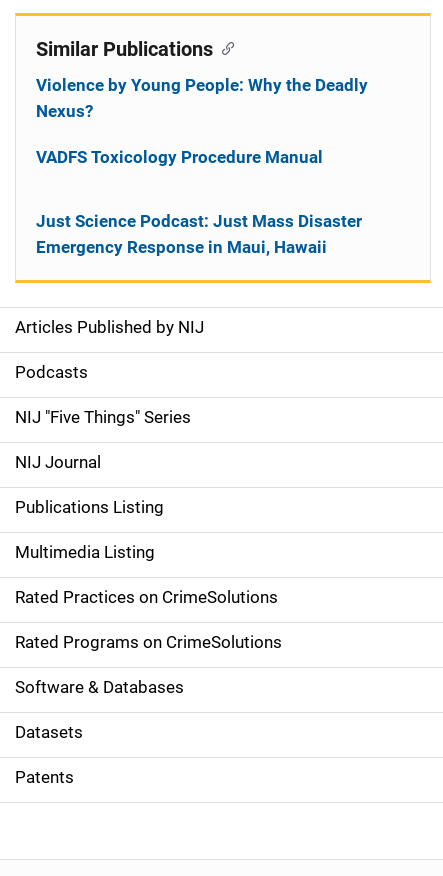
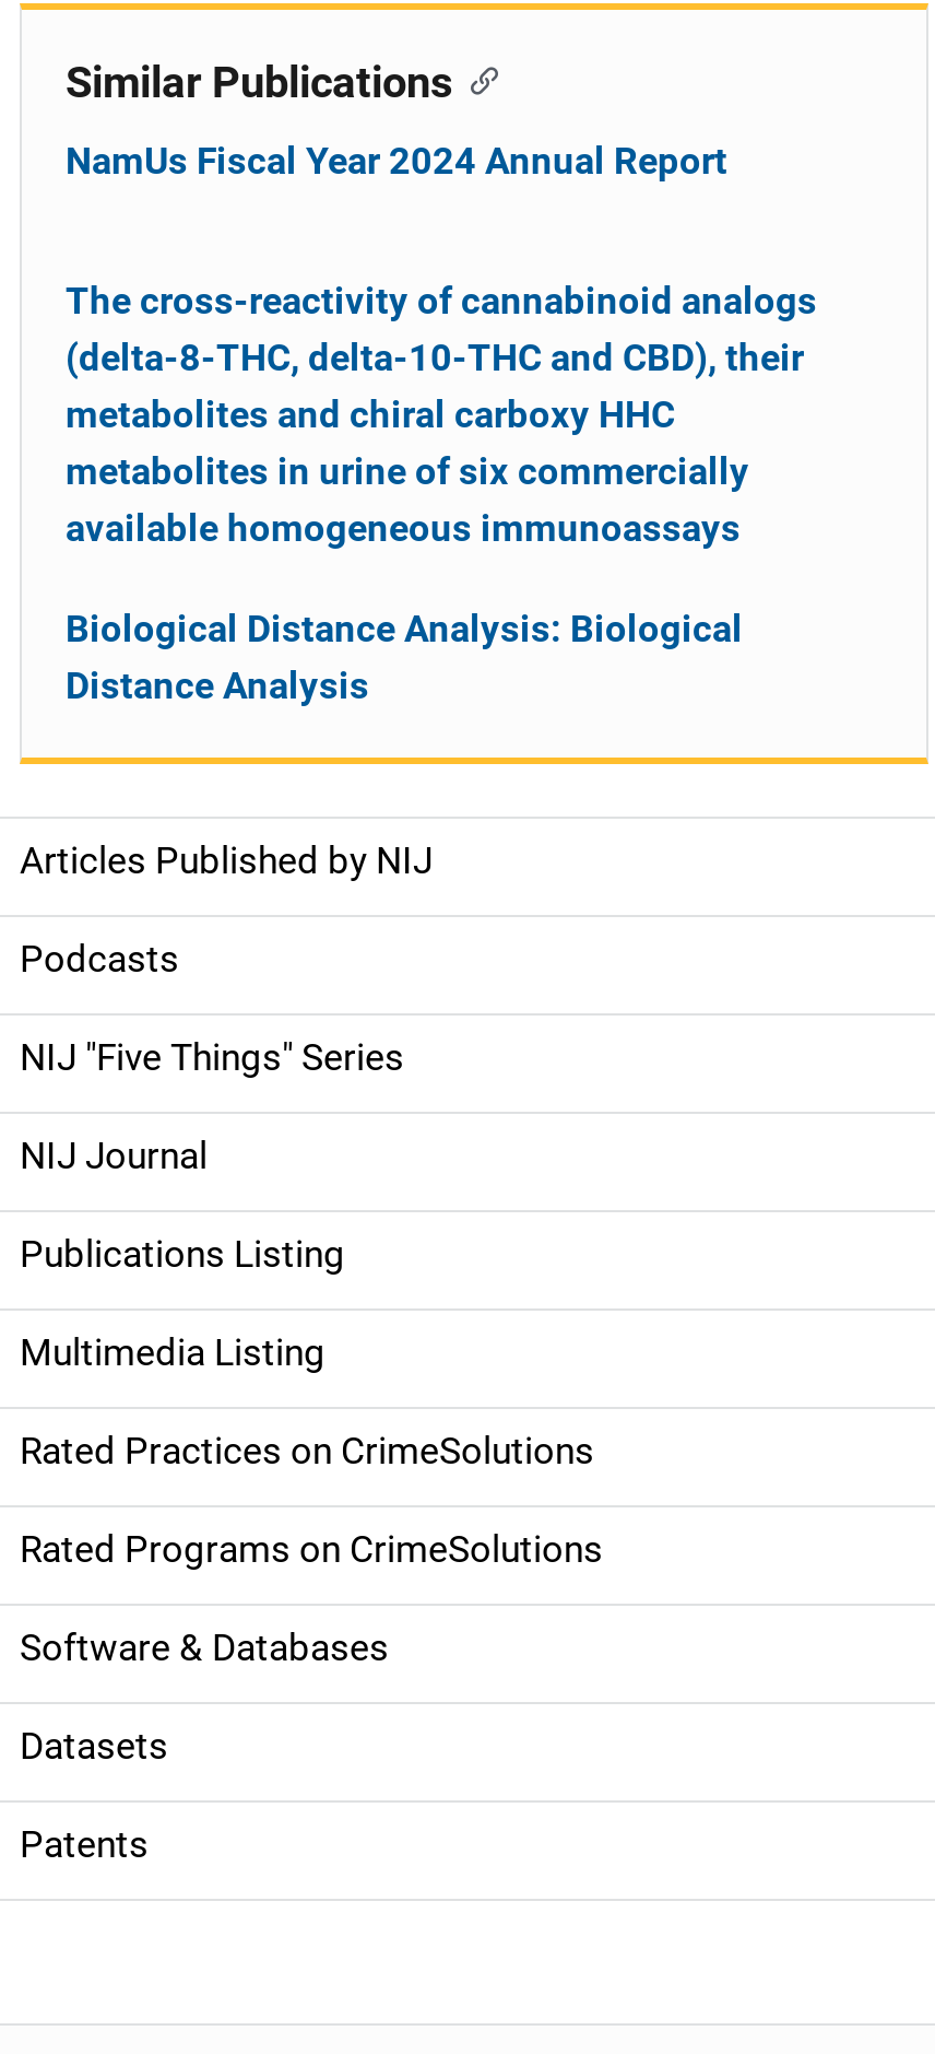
[36,75,368,121] Violence by Young People: Why the Deadly | Nexus? -> [66,139,727,183] NamUs Fiscal Year 2024 Annual Report
[36,147,323,167] VADFS Toxicology Procedure Manual -> [66,279,817,550] The cross-reactivity of cannabinoid analogs | (delta-8-THC, delta-10-THC and CBD), their | metabolites and chiral carboxy HHC | metabolites in urine of six commercially | available homogeneous immunoassays
[36,211,362,257] Just Science Podcast: Just Mass Disaster | Emergency Response in Maui, Hawaii -> [66,607,743,707] Biological Distance Analysis: Biological | Distance Analysis

